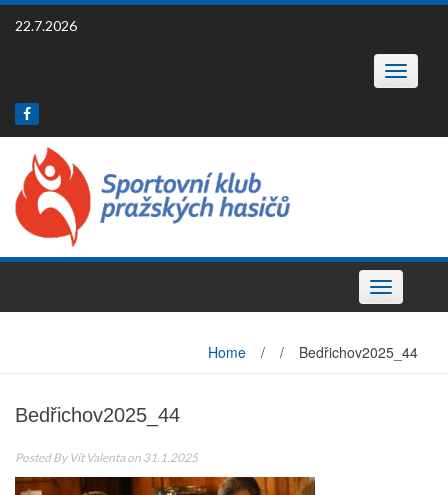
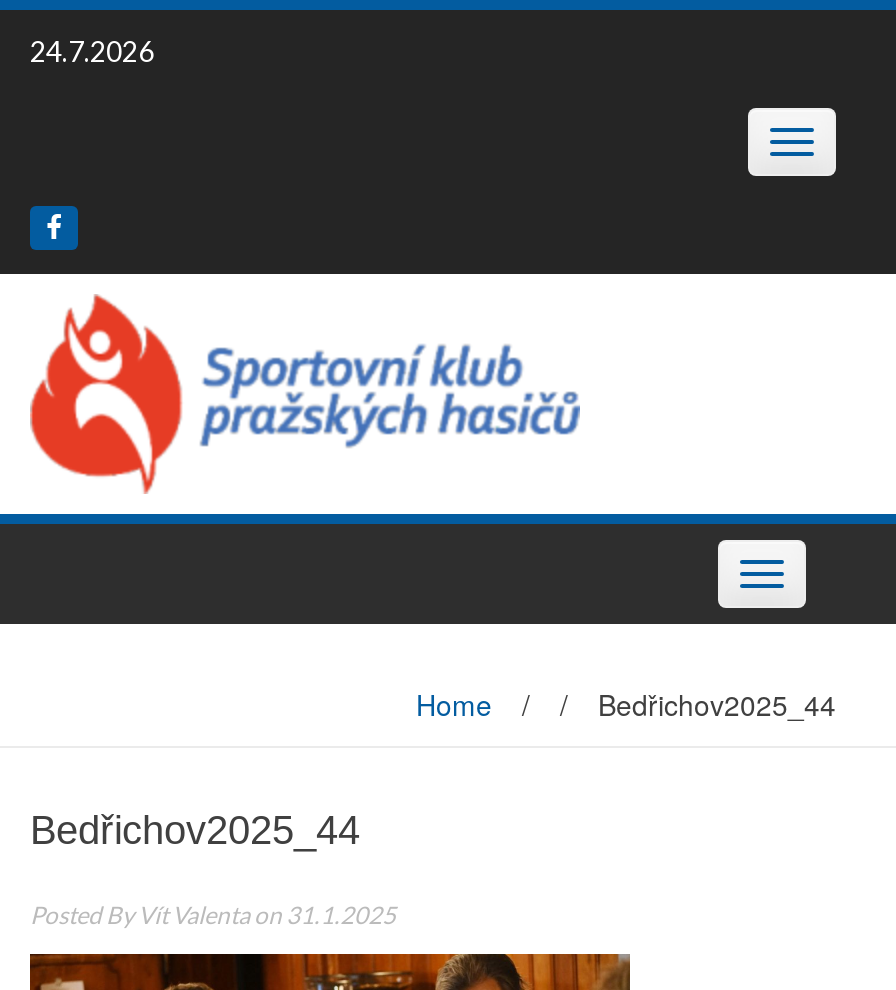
[15,17,77,34] 22.7.2026 -> [30,34,154,68] 24.7.2026

